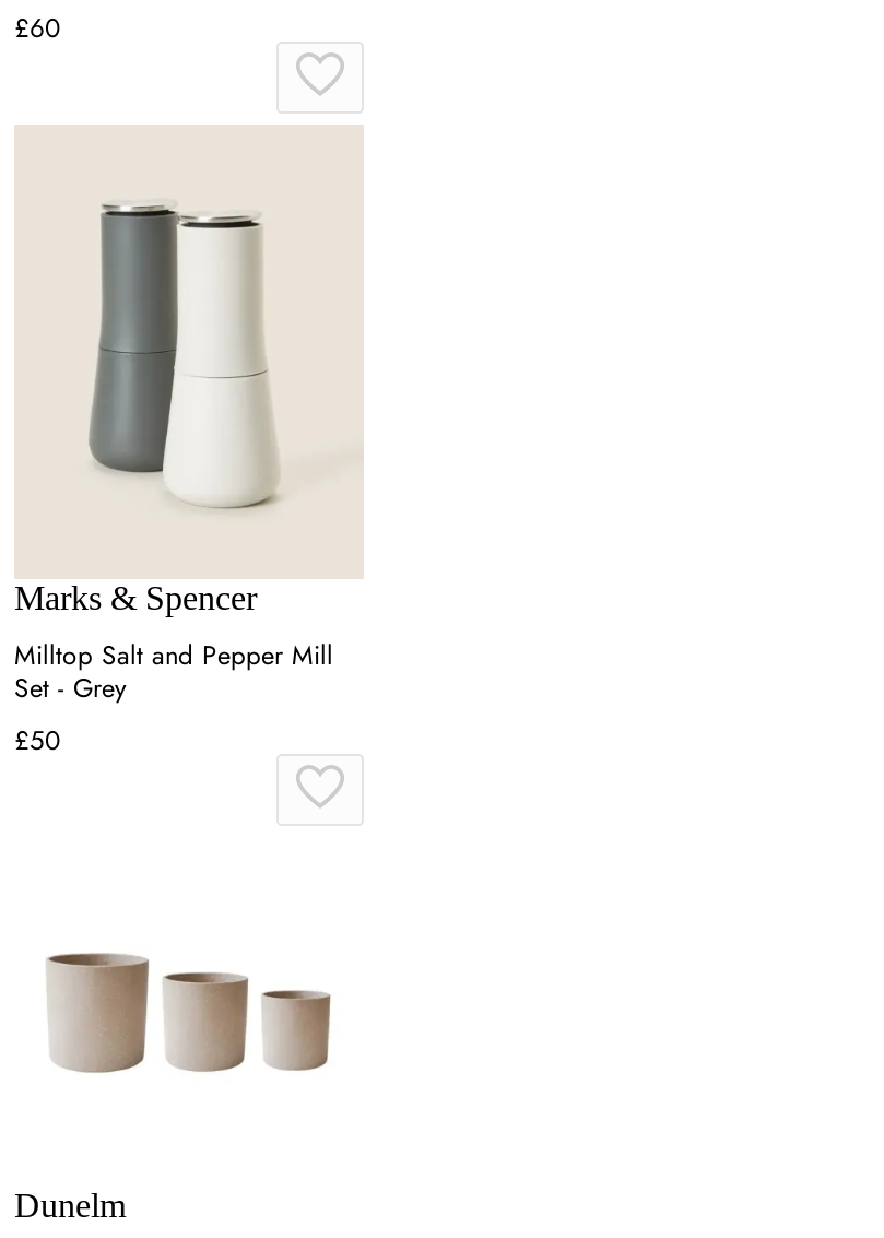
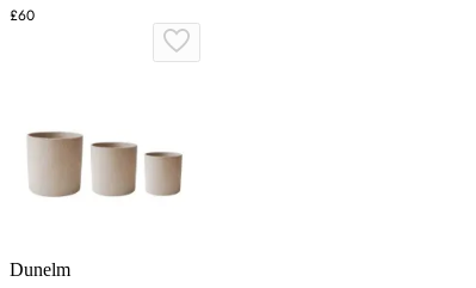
[14,125,364,761] [image] | Marks & Spencer | Milltop Salt and Pepper Mill | Set - Grey | £50 -> none

